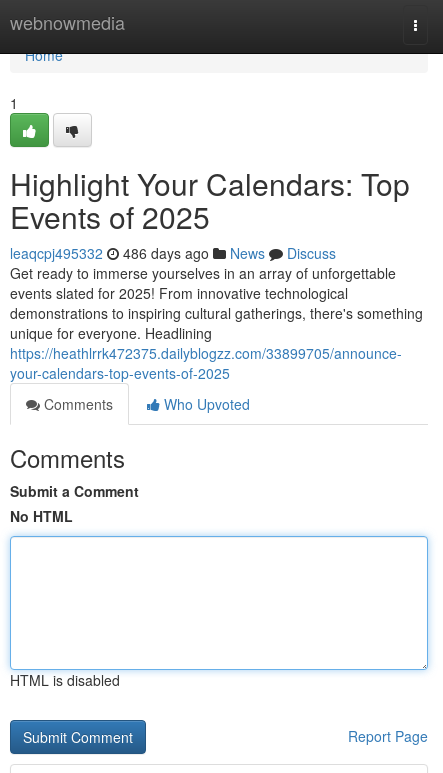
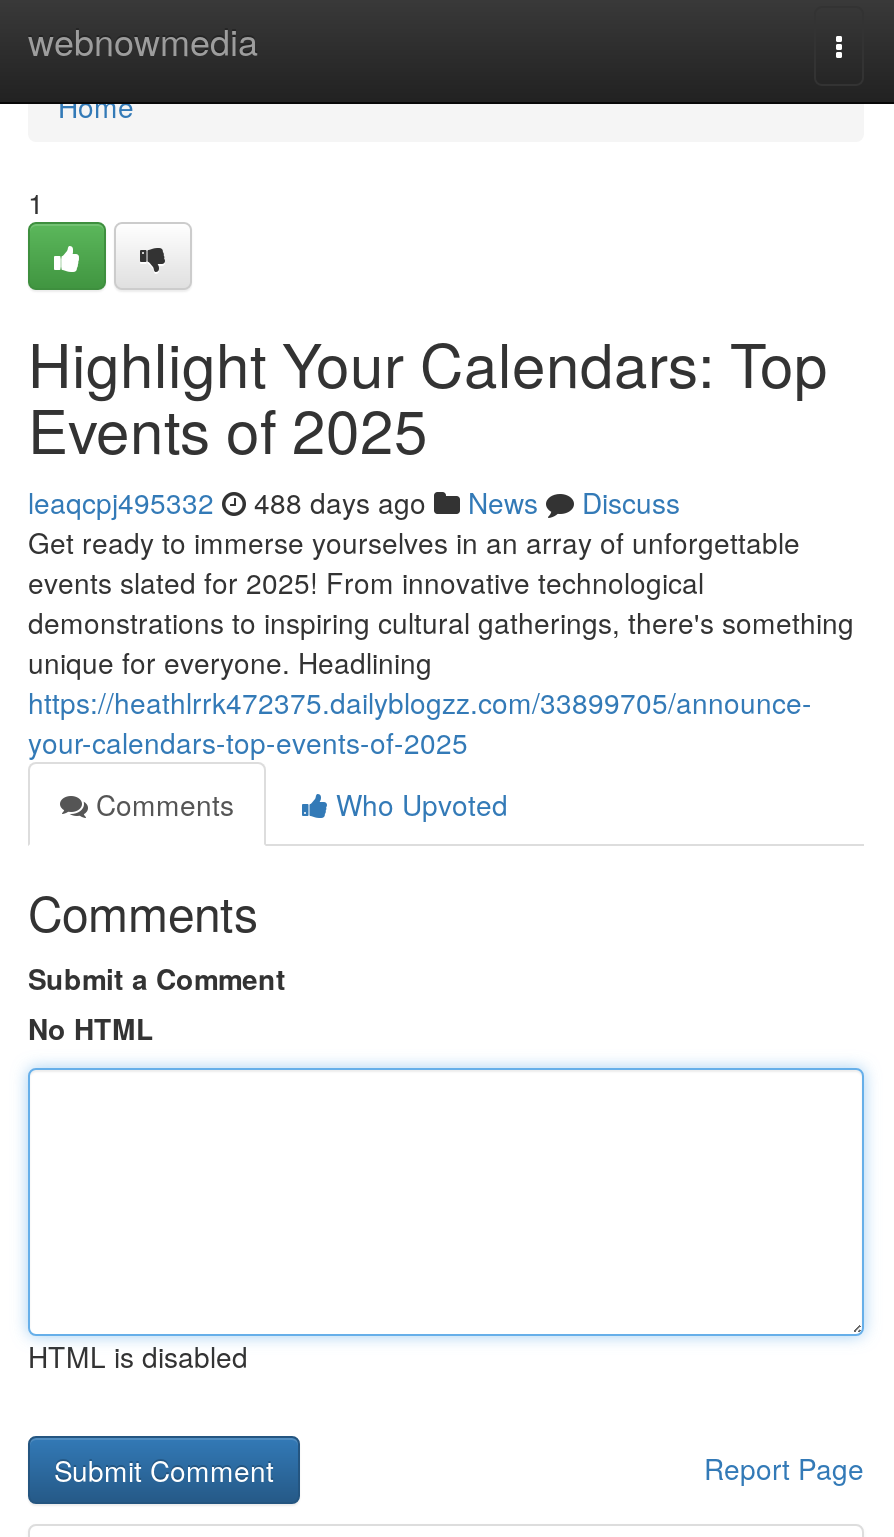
[10,243,336,263] leaqcpj495332 486 days ago News Discuss -> [28,482,680,522] leaqcpj495332 488 days ago News Discuss

